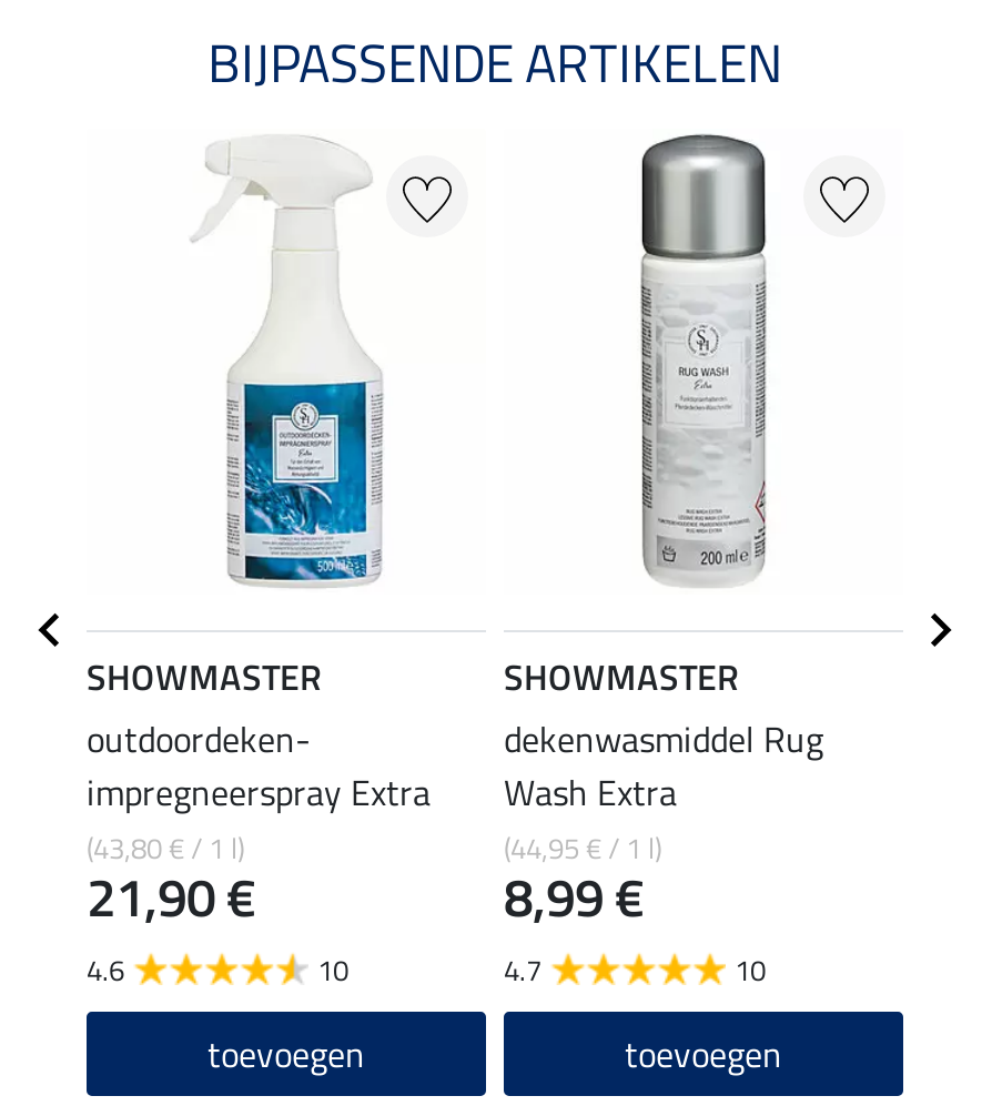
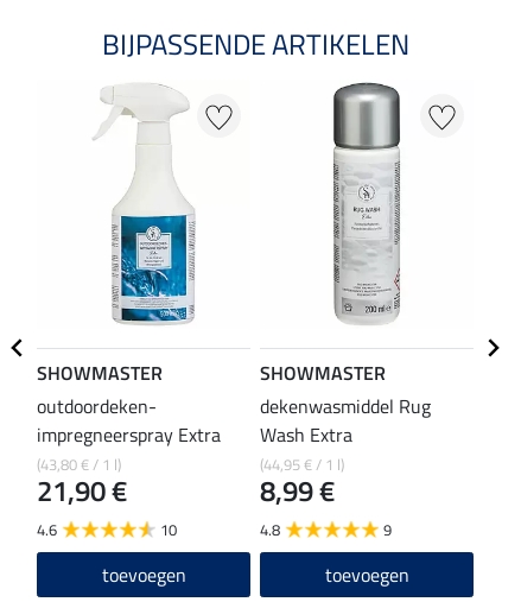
[504,948,541,993] 4.7 -> [260,518,280,542] 4.8
[735,948,766,993] 10 -> [383,518,392,542] 9

